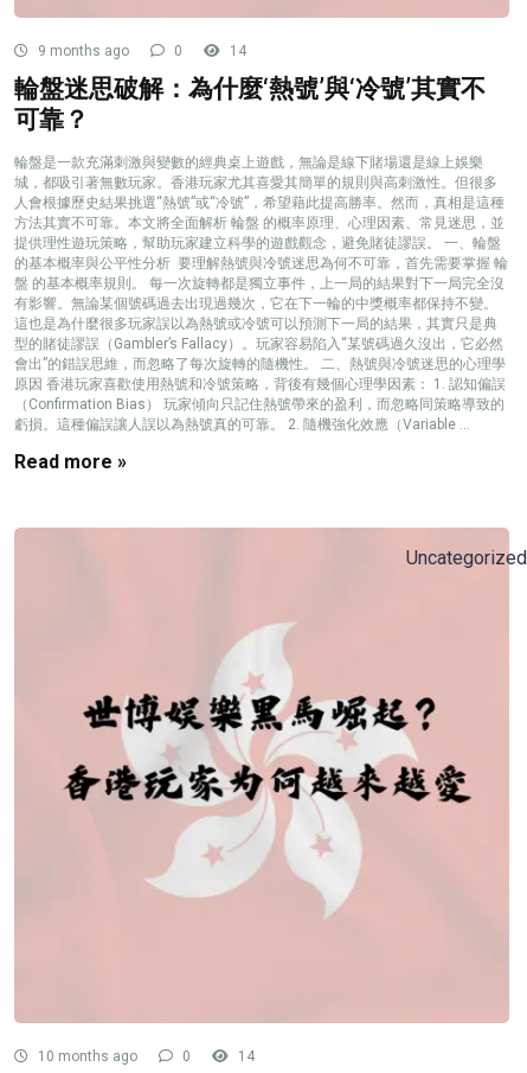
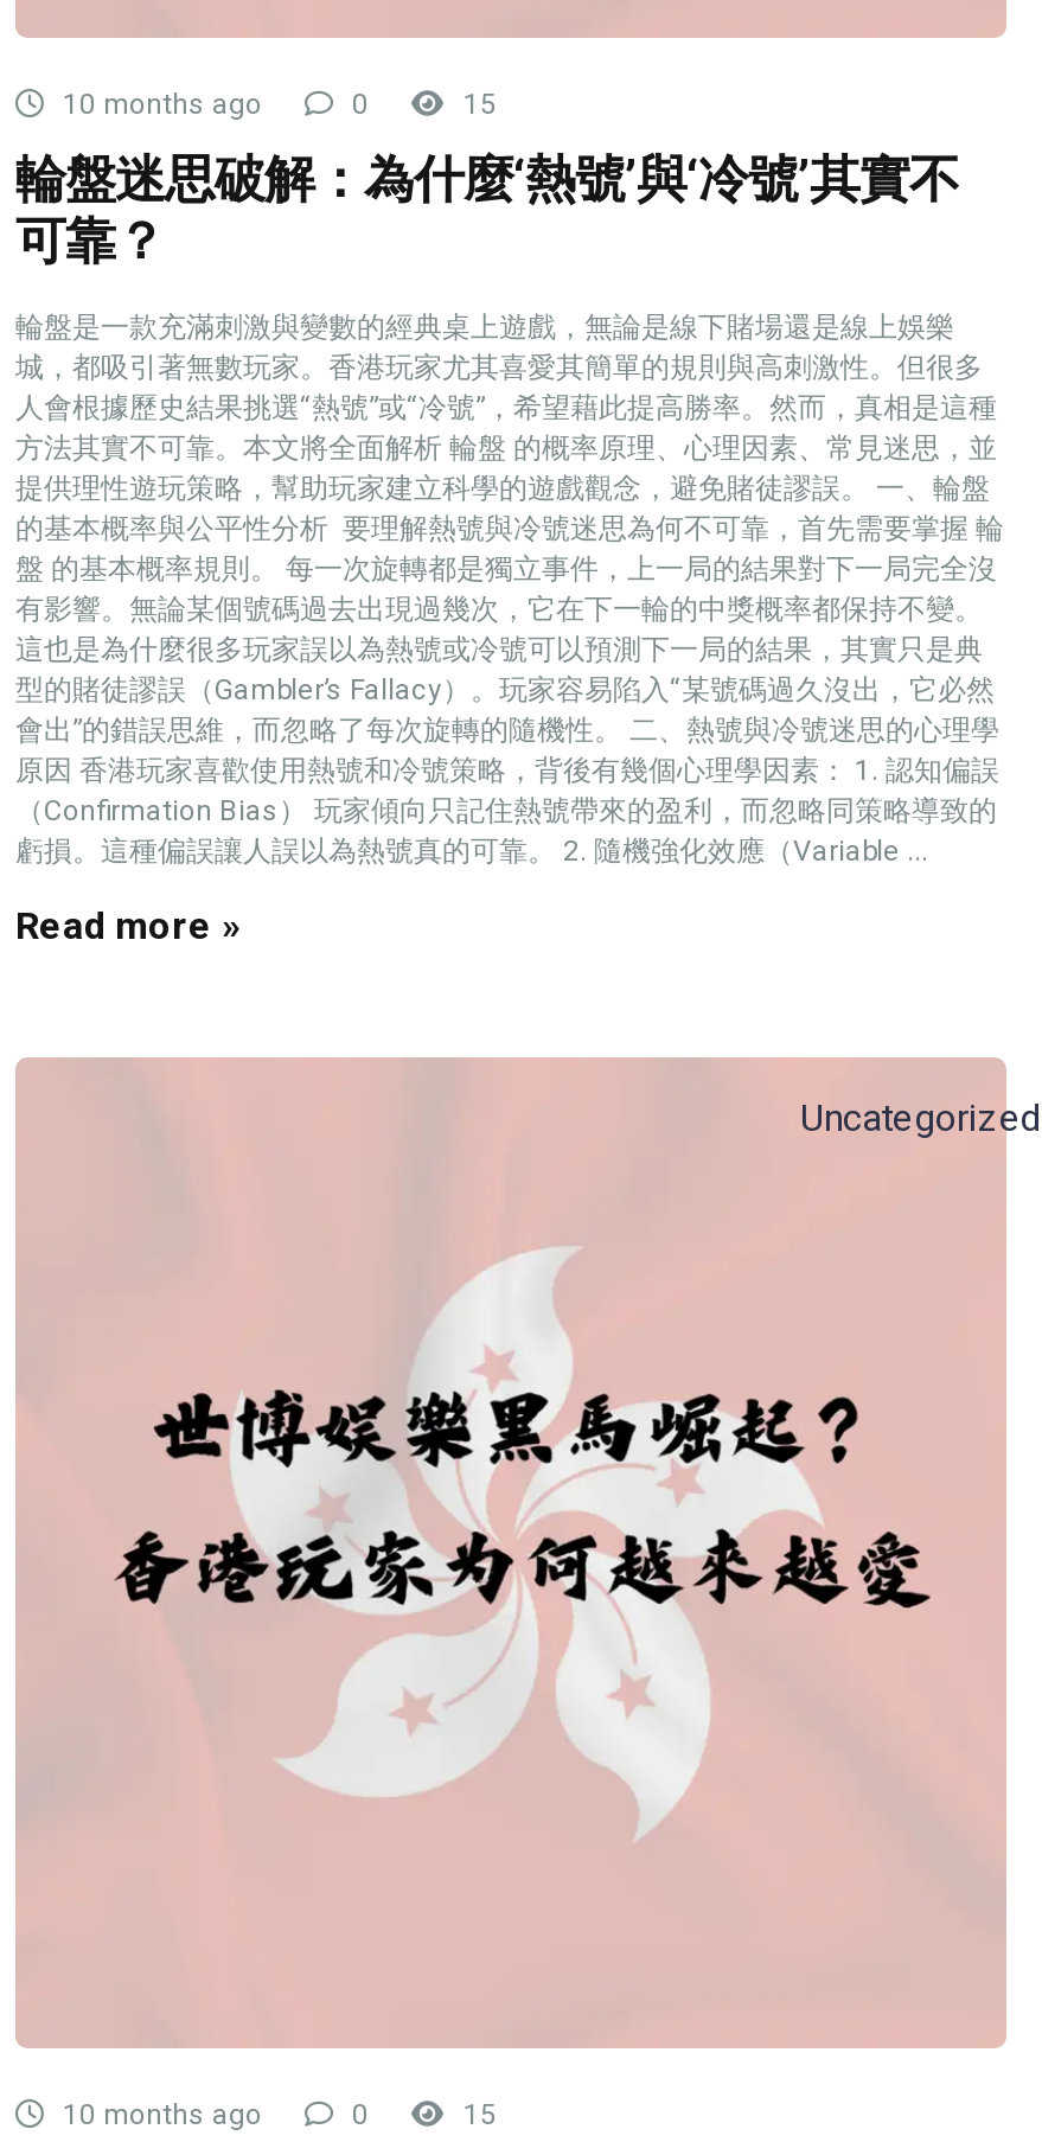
[34,43,129,59] 9 months ago -> [56,88,262,121] 10 months ago
[226,43,246,59] 14 -> [456,88,497,121] 15
[234,1048,255,1065] 14 -> [456,2098,497,2131] 15

